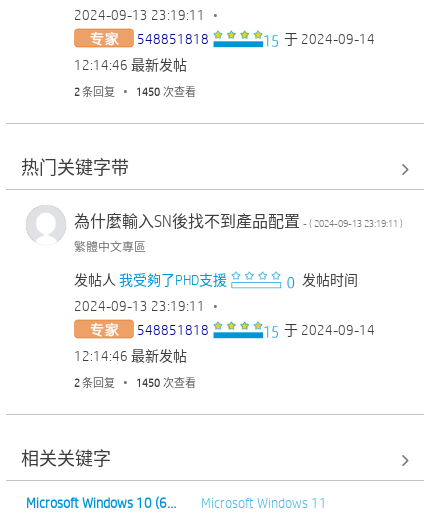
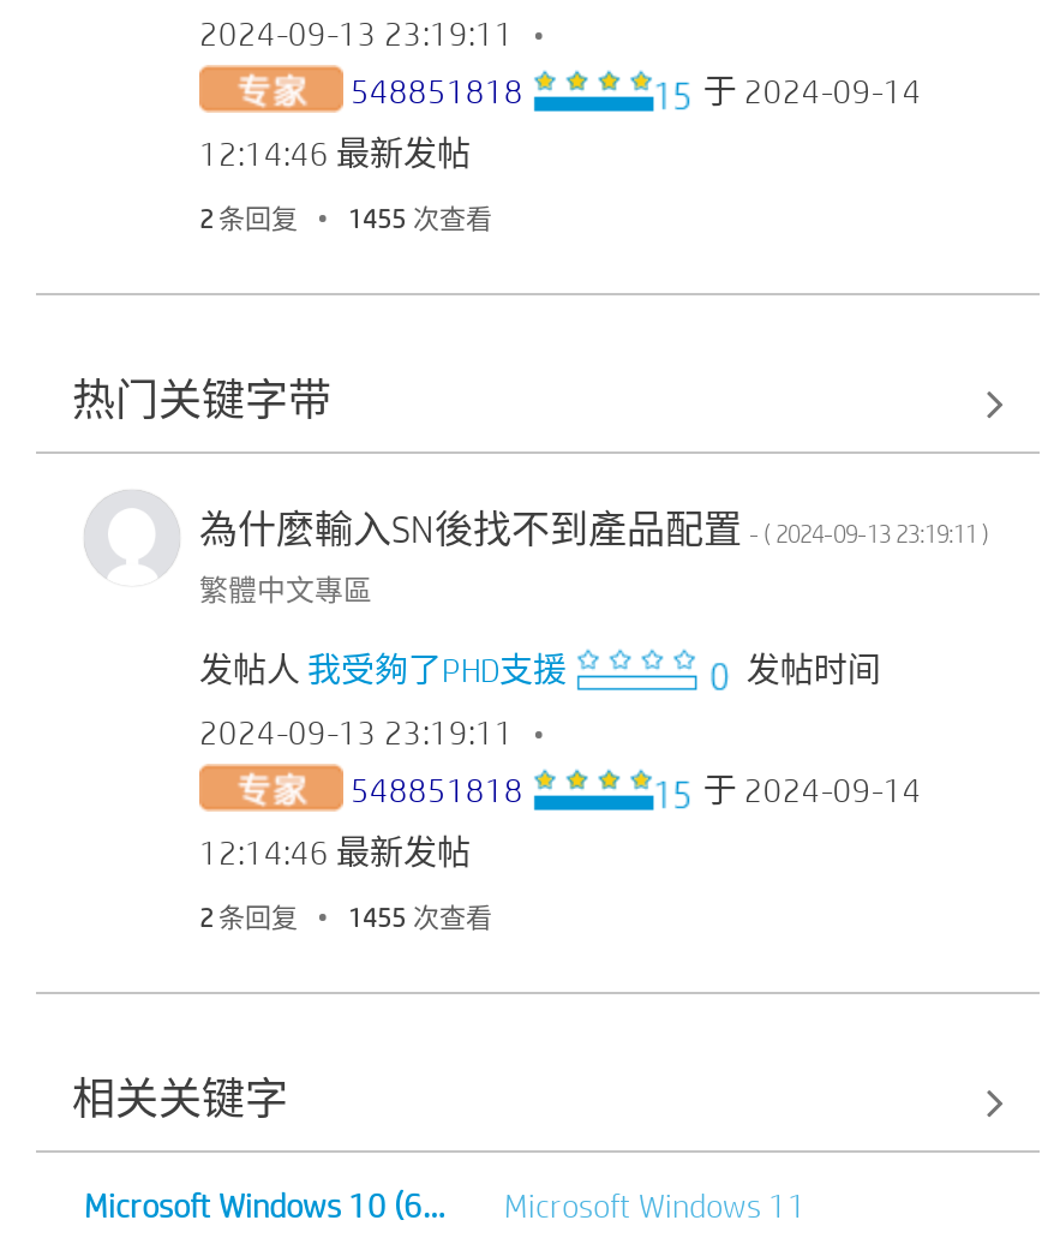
[74,84,196,99] 2条回复 1450 次查看 -> [199,201,492,237] 2条回复 1455 次查看
[74,375,196,390] 2条回复 1450 次查看 -> [199,899,492,935] 2条回复 1455 次查看

